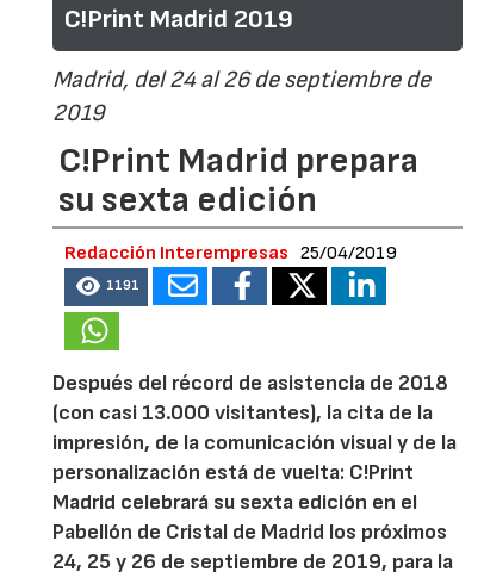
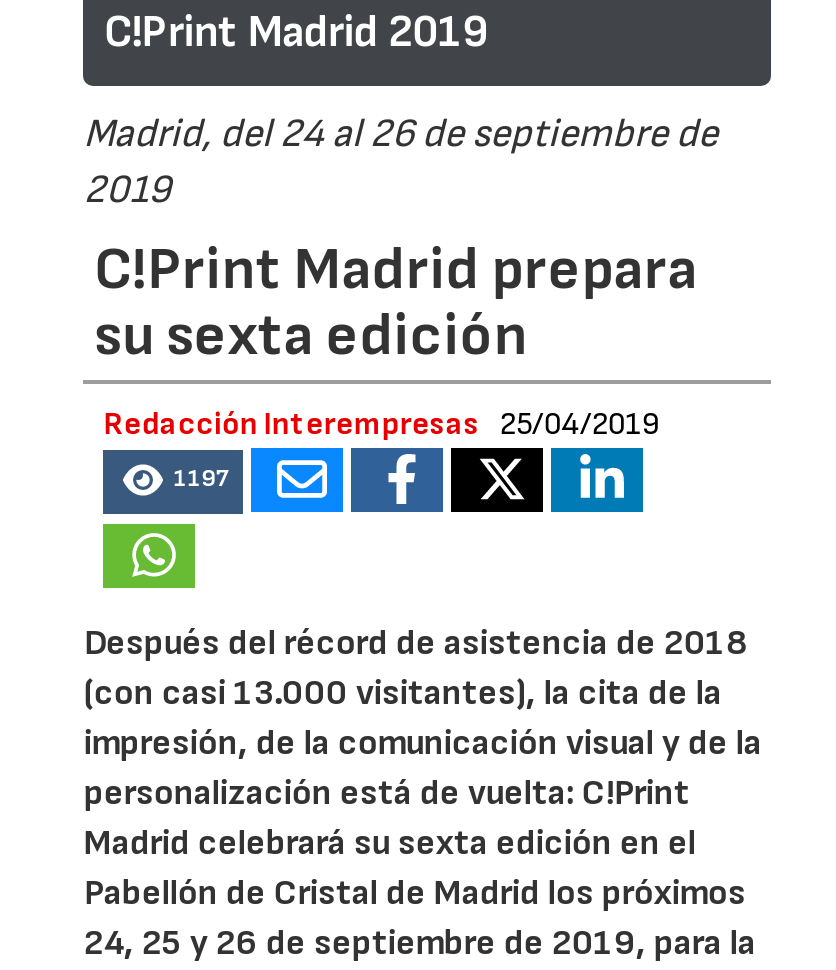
[107,276,140,294] 1191 -> [174,464,230,494] 1197

